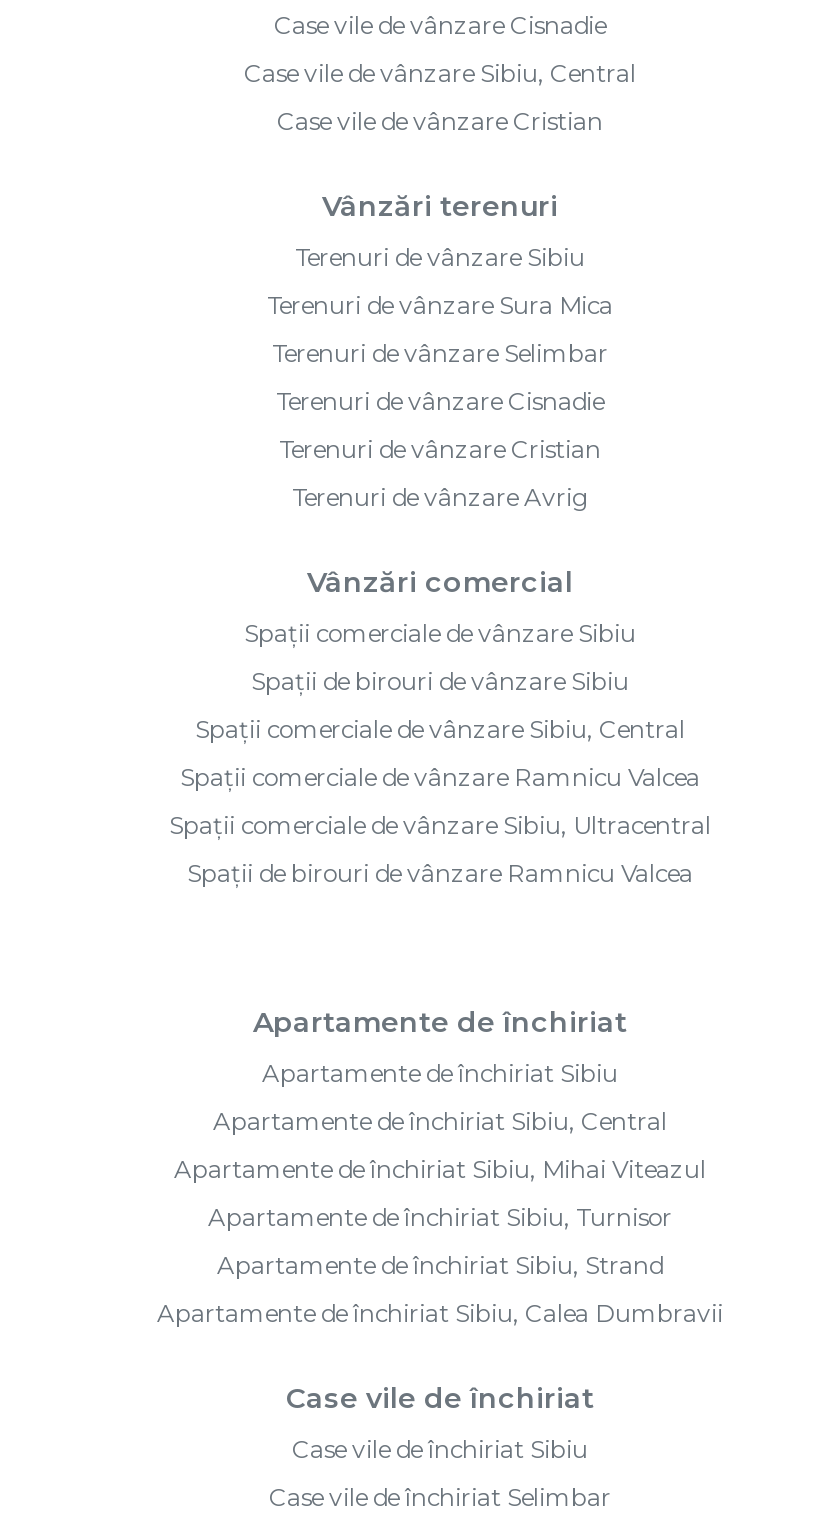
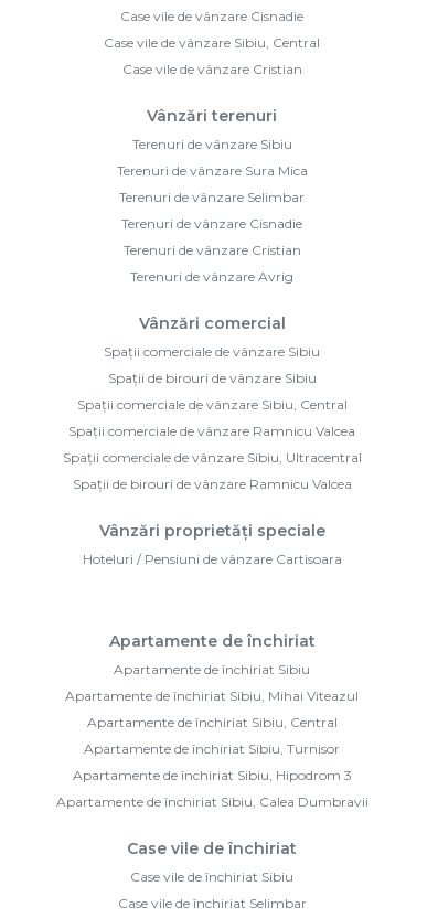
none -> [82,521,341,567] Vânzări proprietăți speciale | Hoteluri / Pensiuni de vânzare Cartisoara
moved [213,1106,667,1136] -> [87,714,337,730]: Apartamente de închiriat Sibiu, Central
[217,1250,663,1280] Apartamente de închiriat Sibiu, Strand -> [72,767,351,783] Apartamente de închiriat Sibiu, Hipodrom 3

